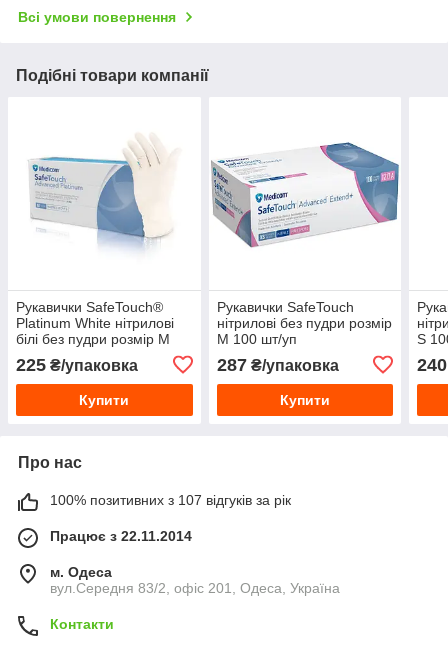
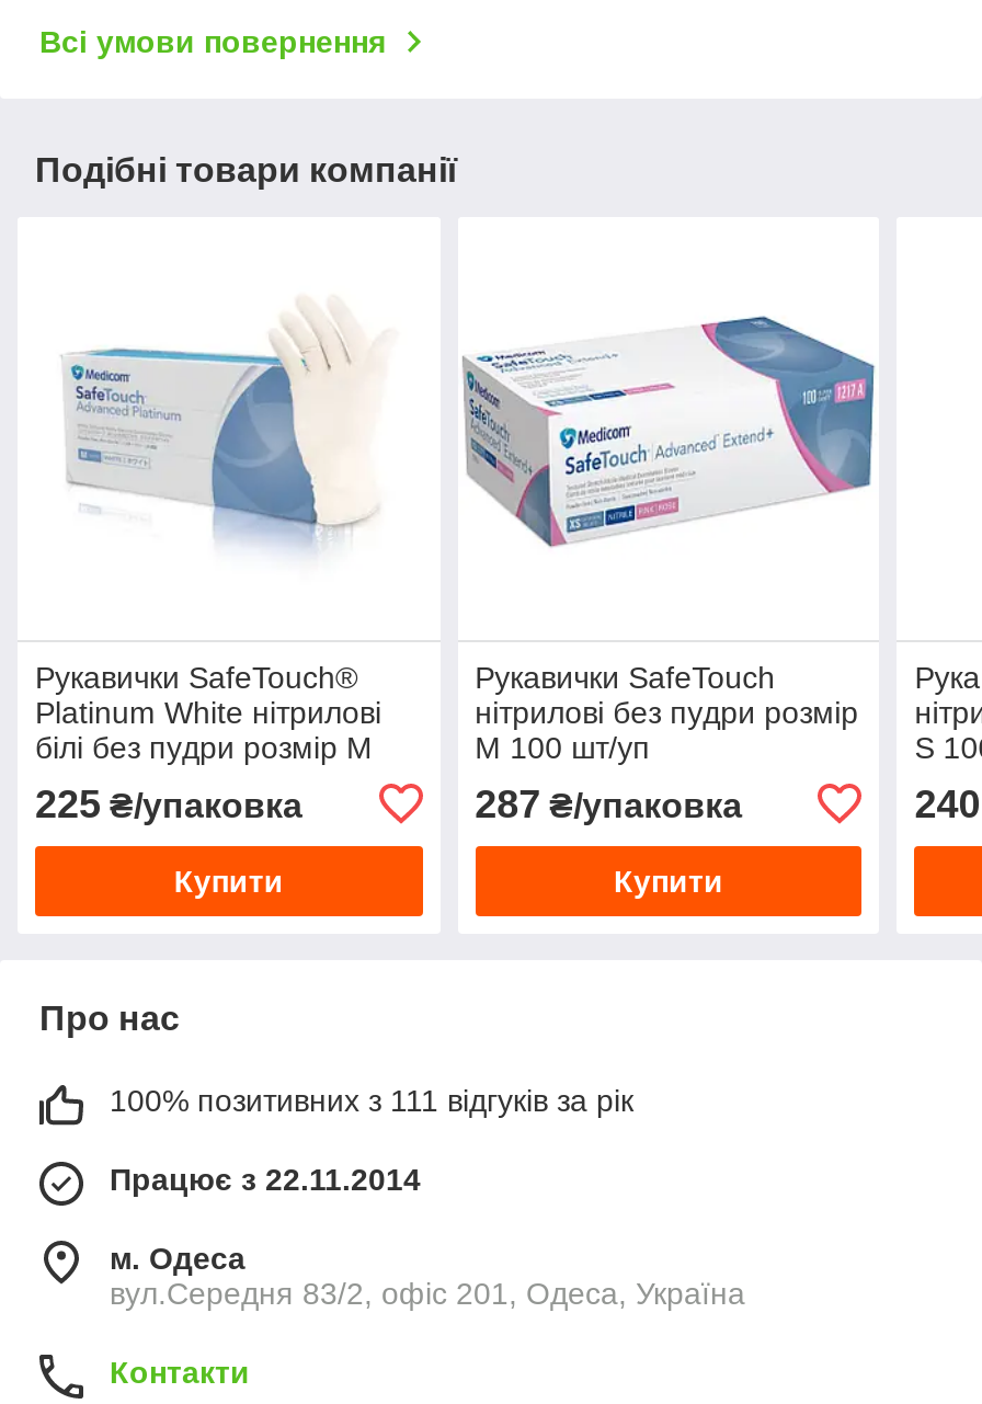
[50,492,291,508] 100% позитивних з 107 відгуків за рік -> [110,1082,633,1117] 100% позитивних з 111 відгуків за рік

